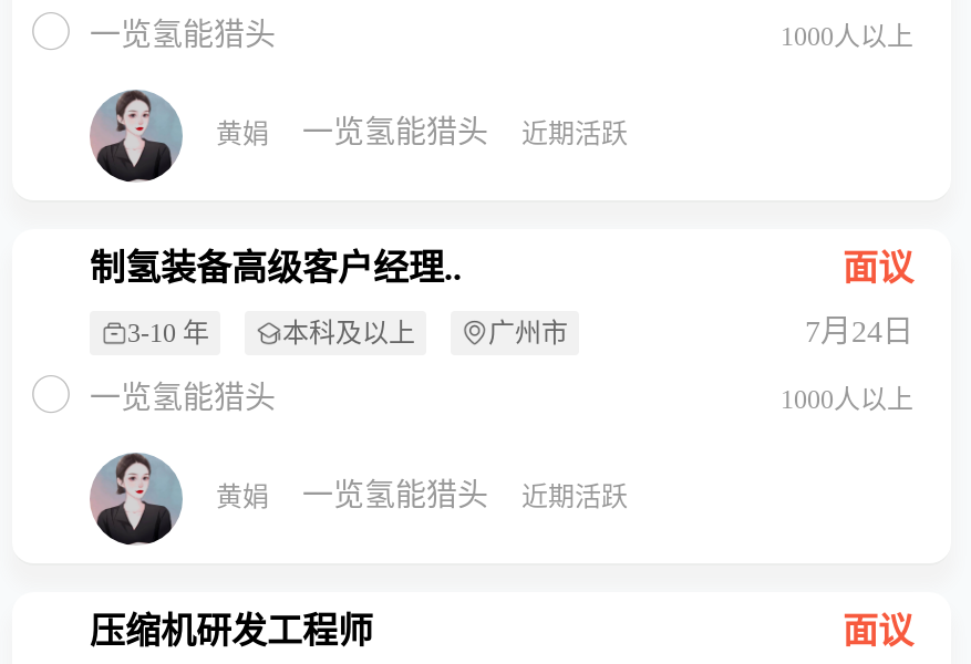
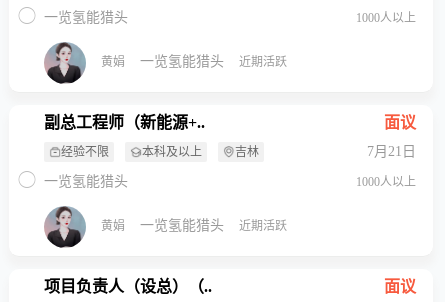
[90,249,462,287] 制氢装备高级客户经理.. -> [44,114,205,131] 副总工程师（新能源+..
[127,318,209,349] 3-10 年 -> [61,145,109,159] 经验不限
[488,315,913,349] 广州市 | 7月24日 -> [235,144,416,159] 吉林 | 7月21日
[90,612,373,650] 压缩机研发工程师 -> [44,278,212,295] 项目负责人（设总）（..

